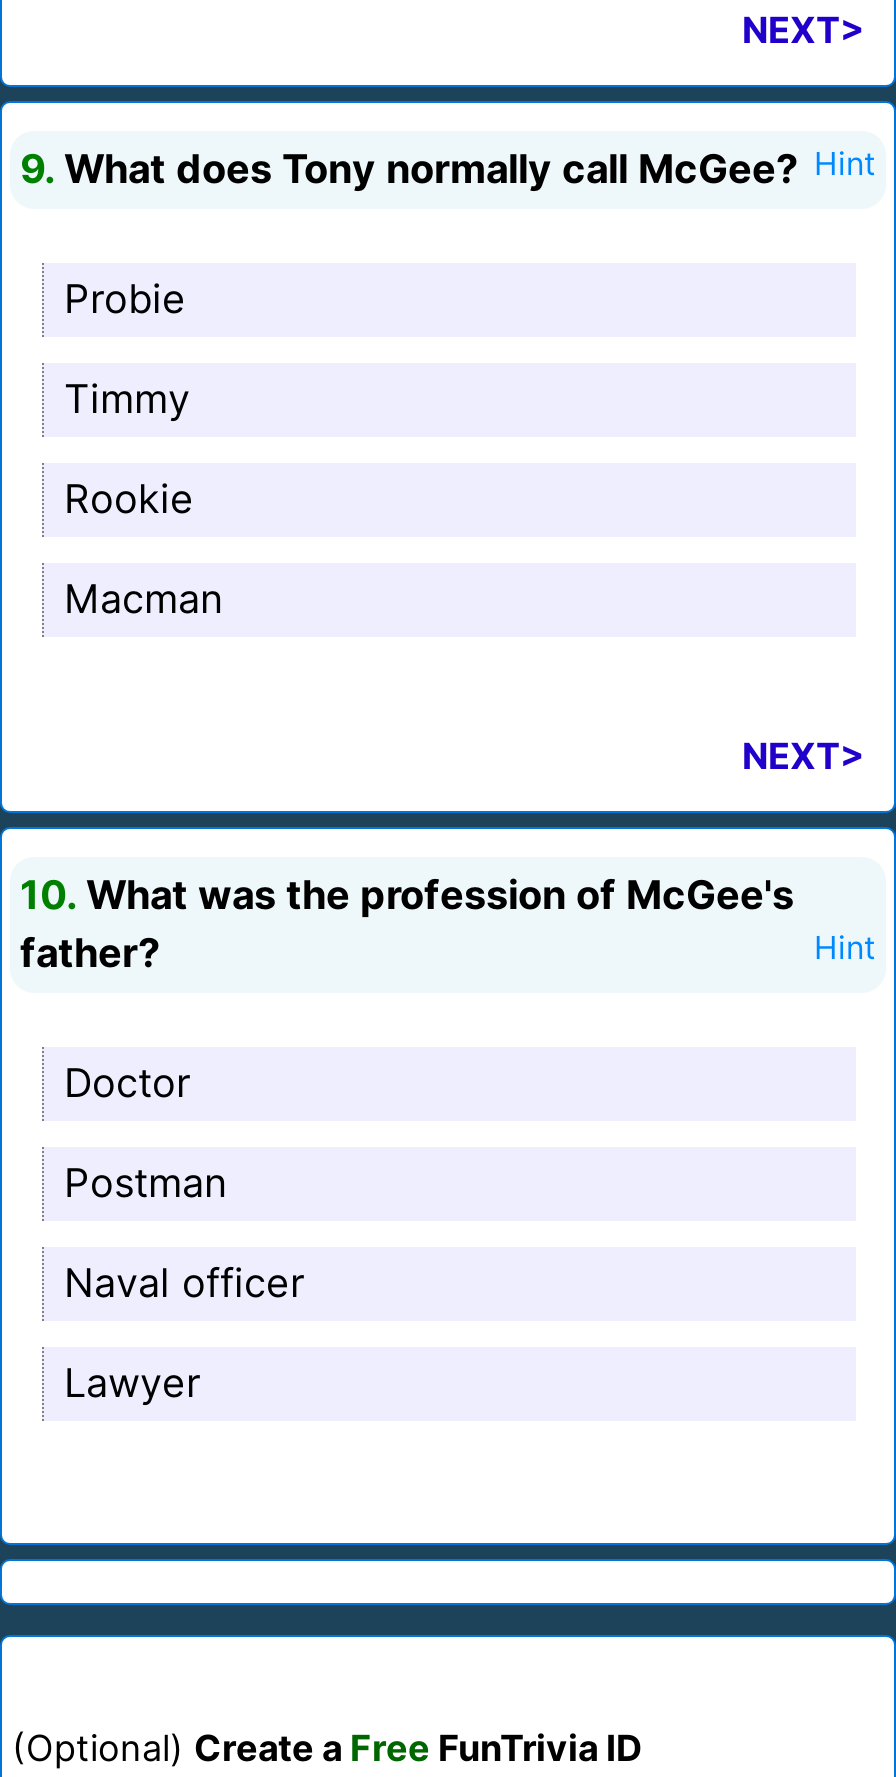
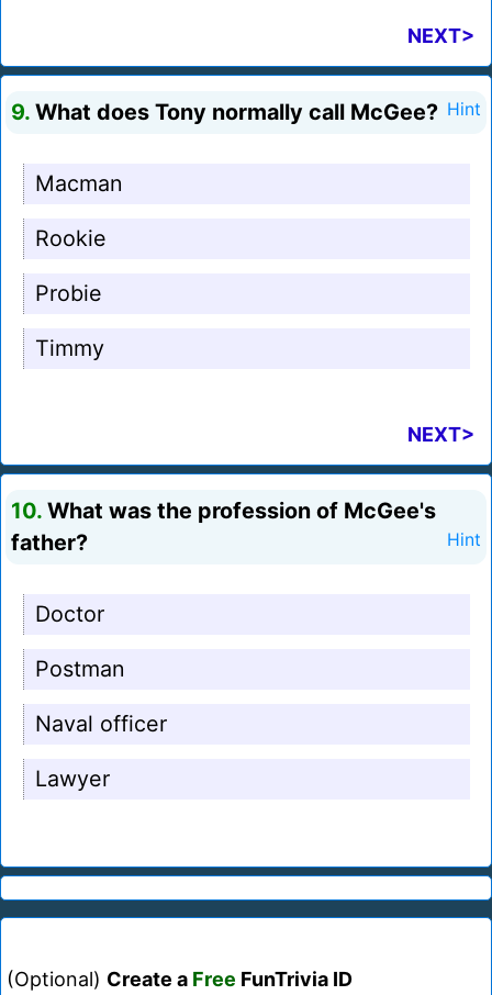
moved [64,275,190,423] -> [35,280,104,361]: Probie | Timmy
moved [64,475,224,623] -> [35,170,123,251]: Macman | Rookie

